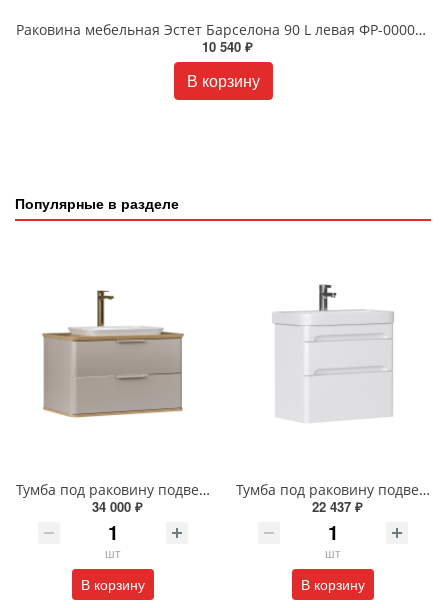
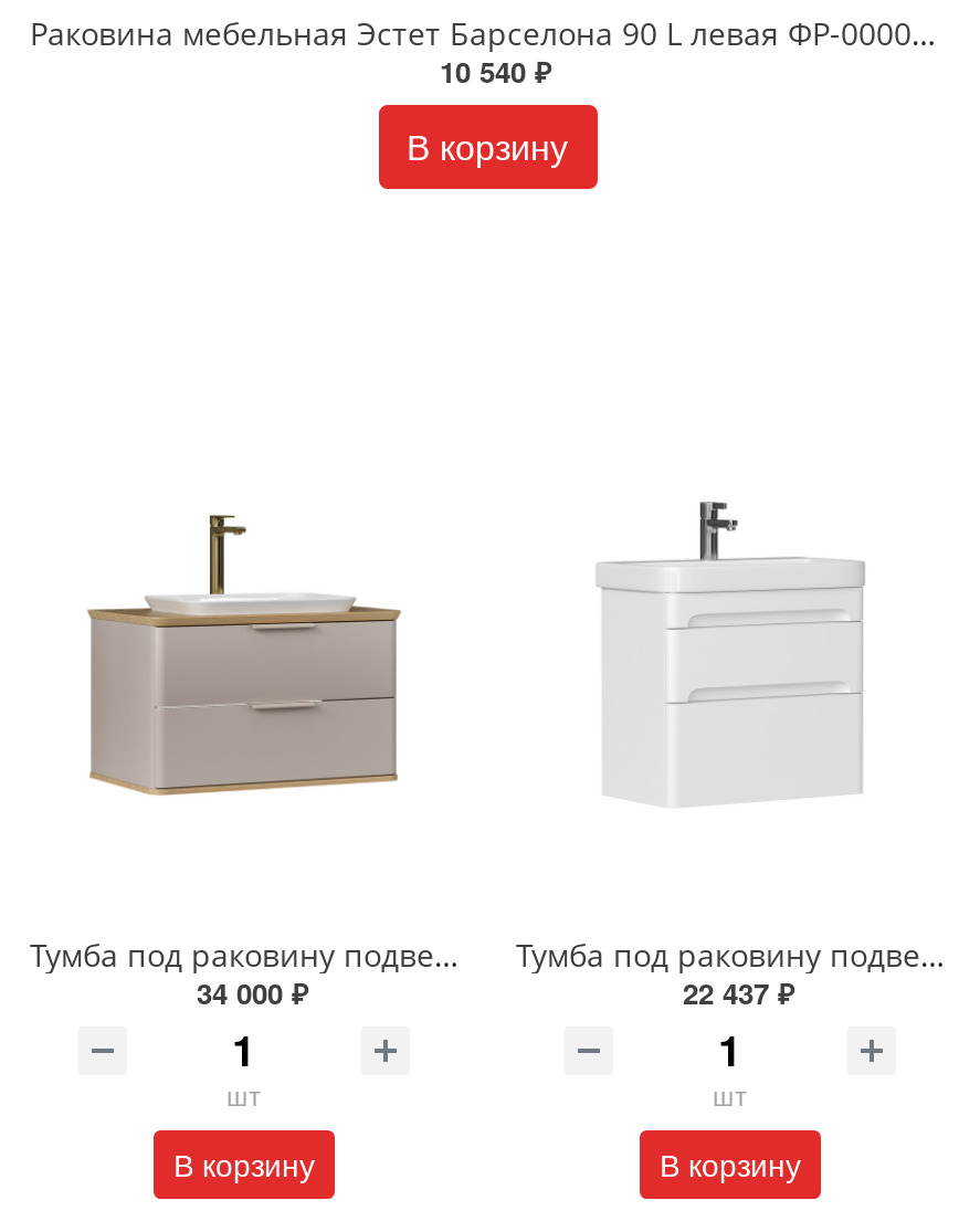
[15,193,179,213] Популярные в разделе -> none

